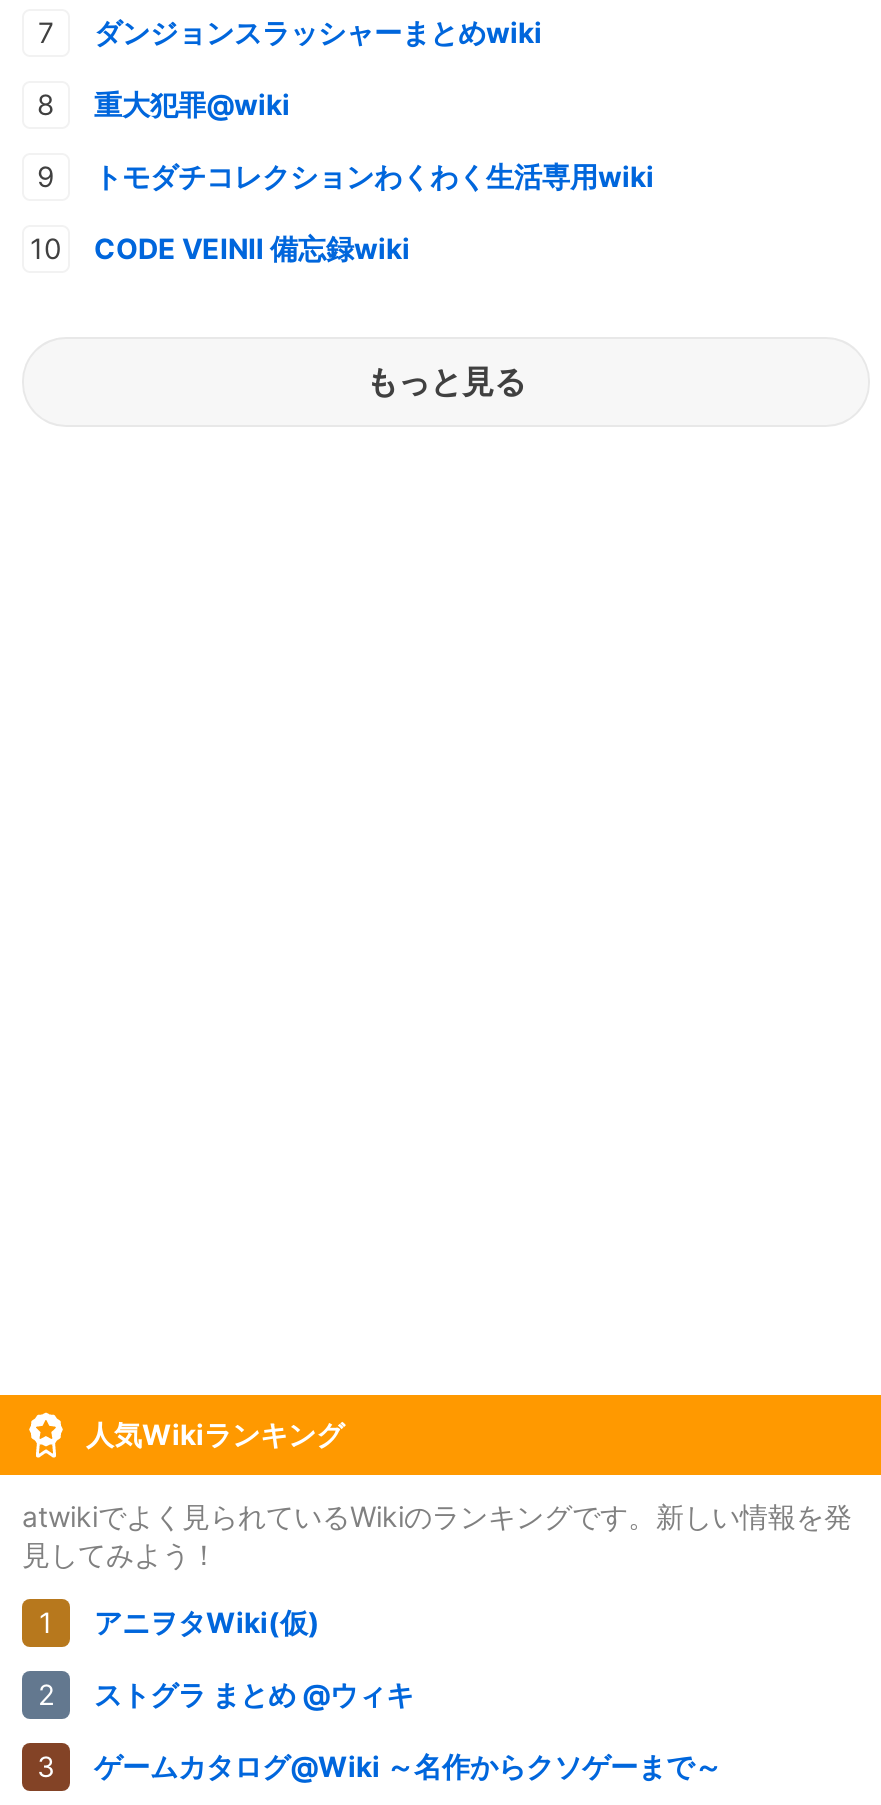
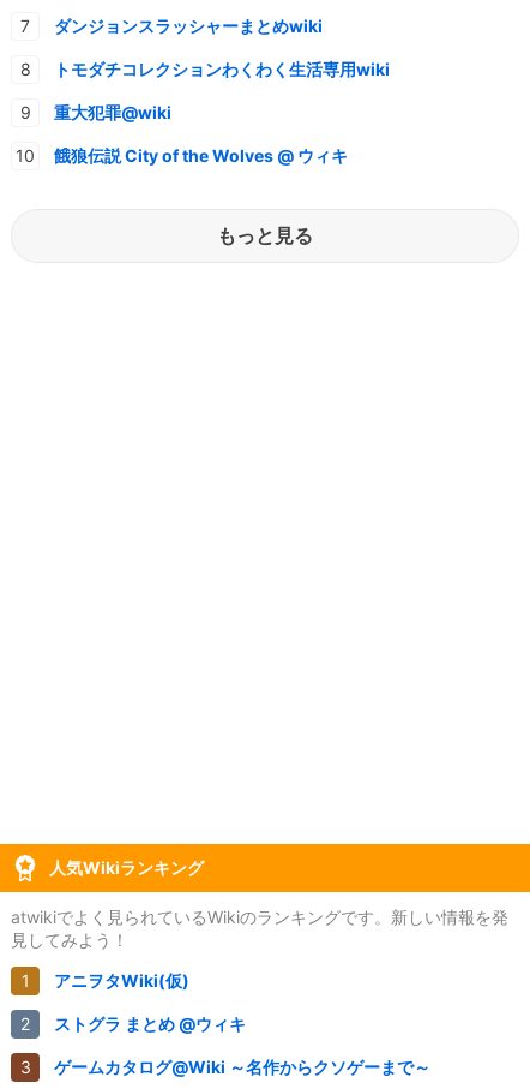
moved [94,86,290,120] -> [54,102,171,122]: 重大犯罪@wiki
moved [94,158,654,192] -> [54,58,390,79]: トモダチコレクションわくわく生活専用wiki
[94,230,410,264] CODE VEINⅡ 備忘録wiki -> [54,145,348,165] 餓狼伝説 City of the Wolves @ ウィキ

